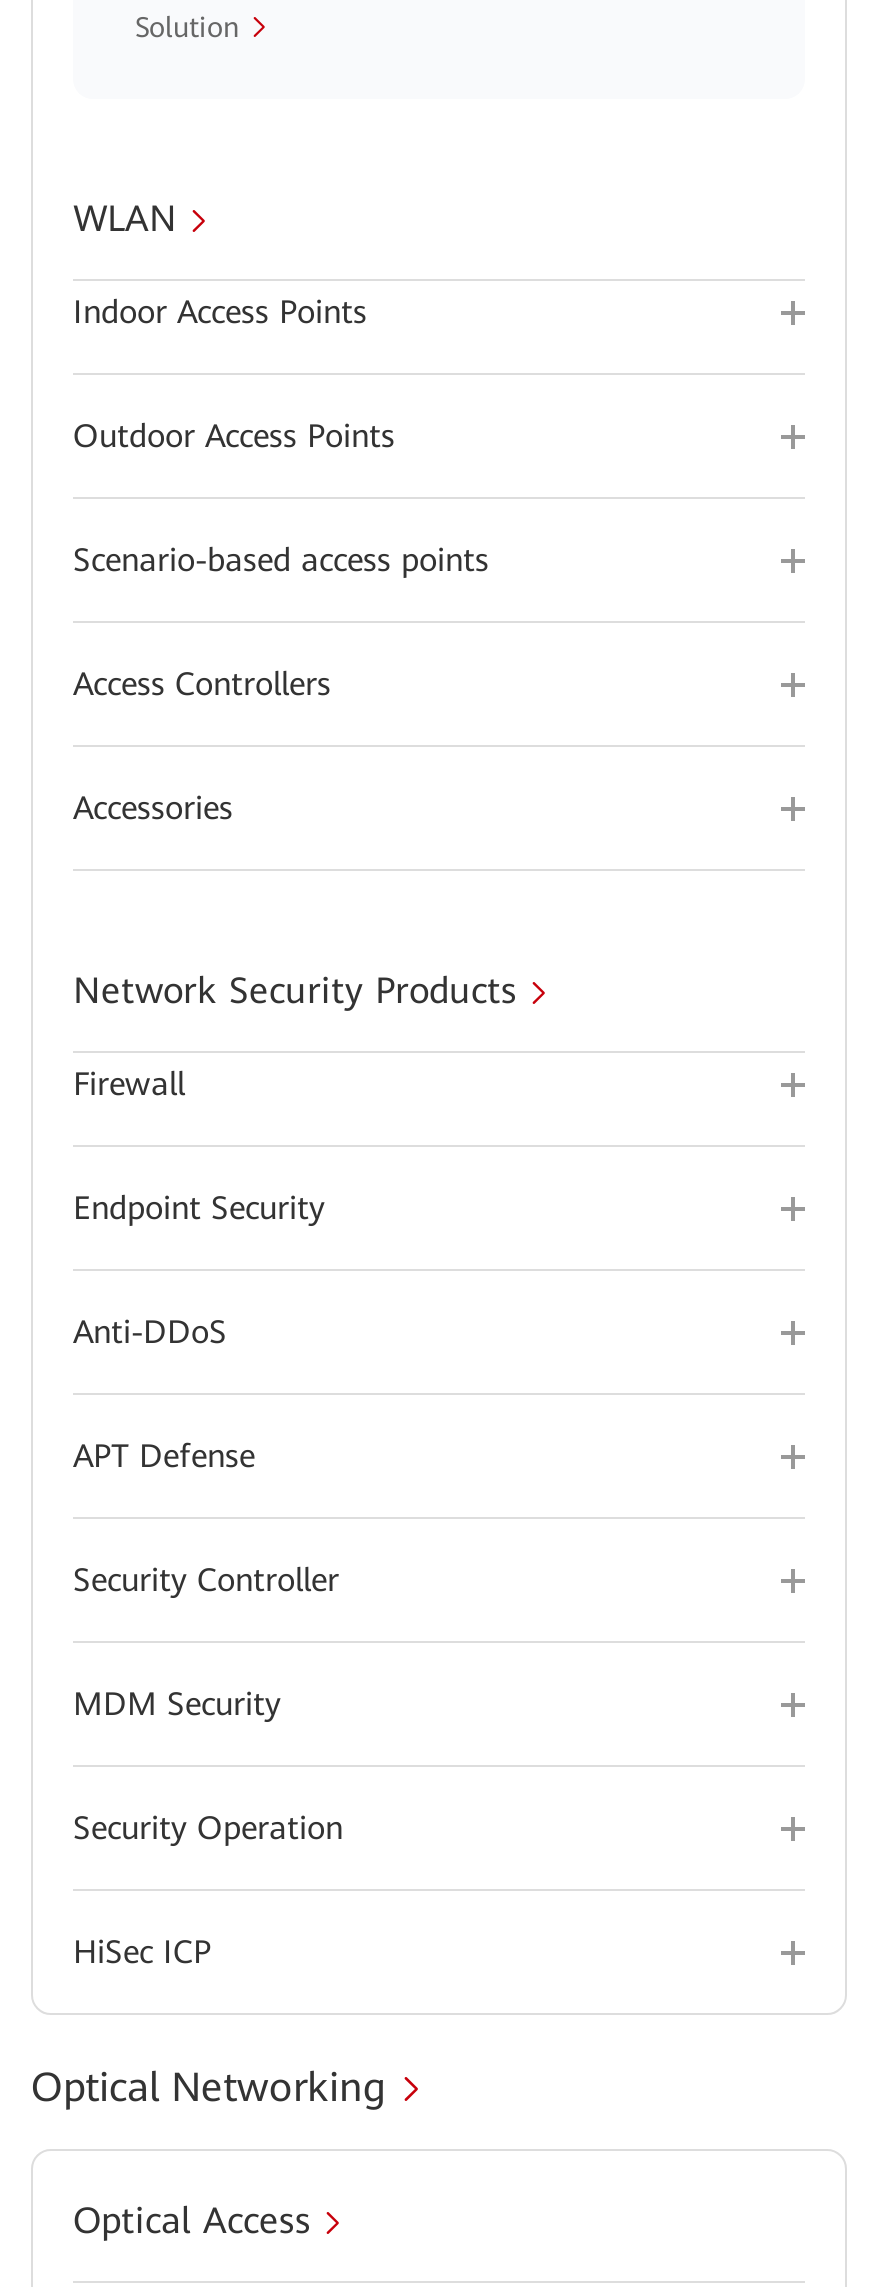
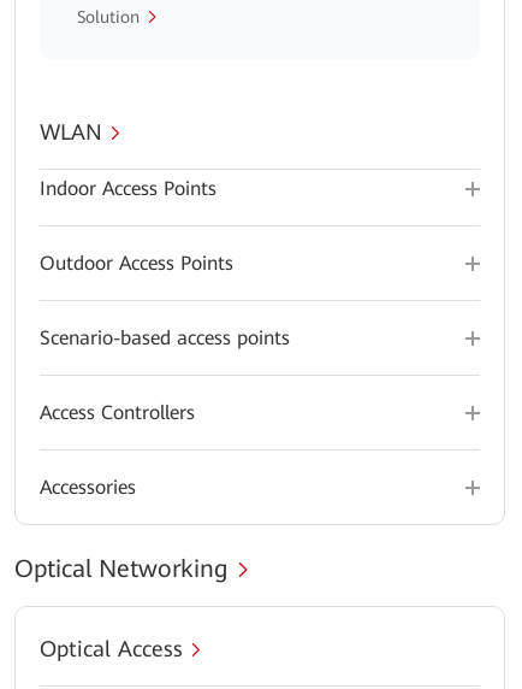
[73,969,517,1971] Network Security Products | Firewall | Endpoint Security | Anti-DDoS | APT Defense | Security Controller | MDM Security | Security Operation | HiSec ICP -> none

